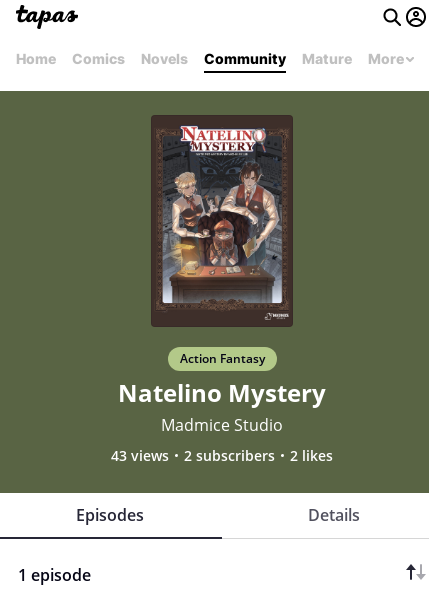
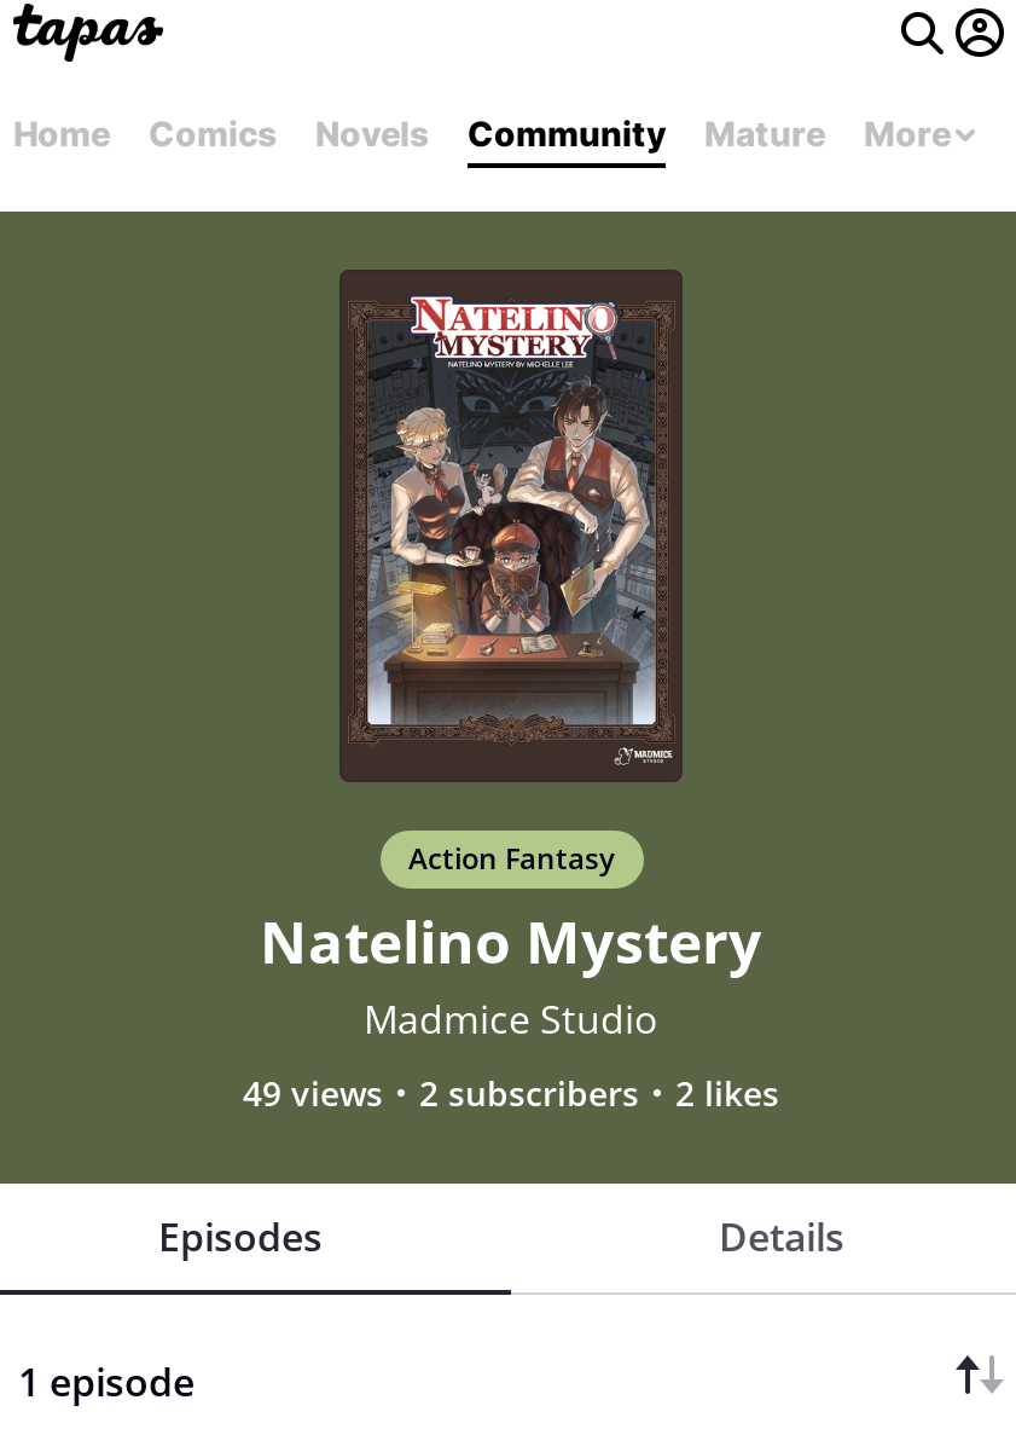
[111,446,333,465] 43 views 2 subscribers 2 likes -> [243,1070,779,1116] 49 views 2 subscribers 2 likes

